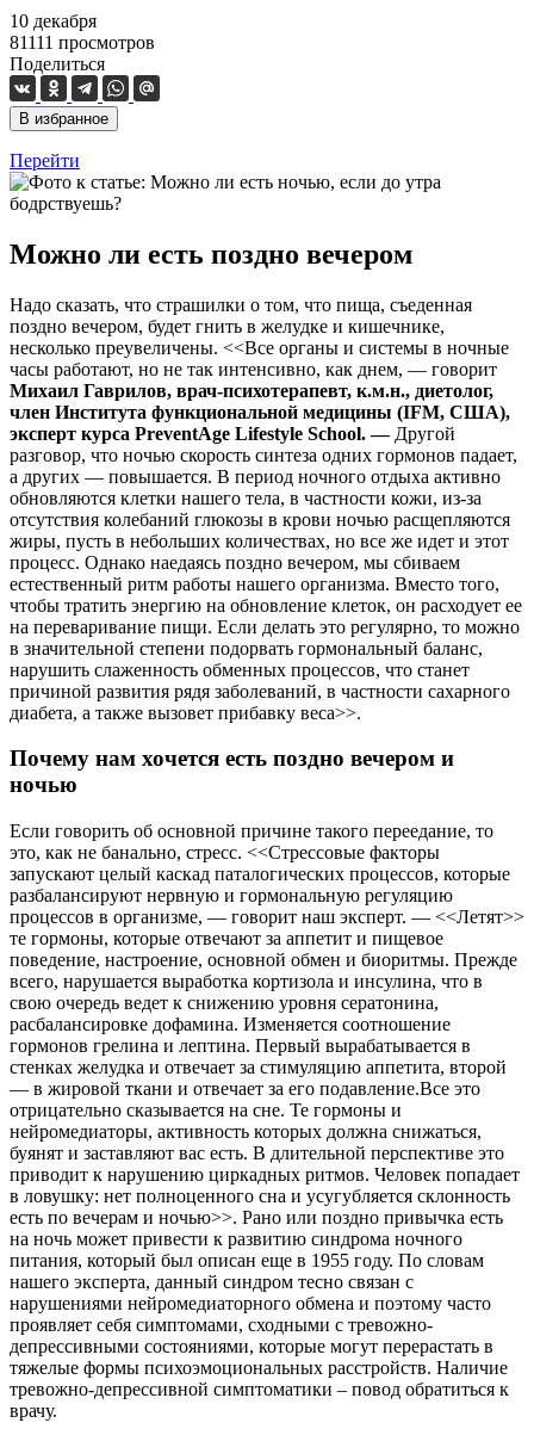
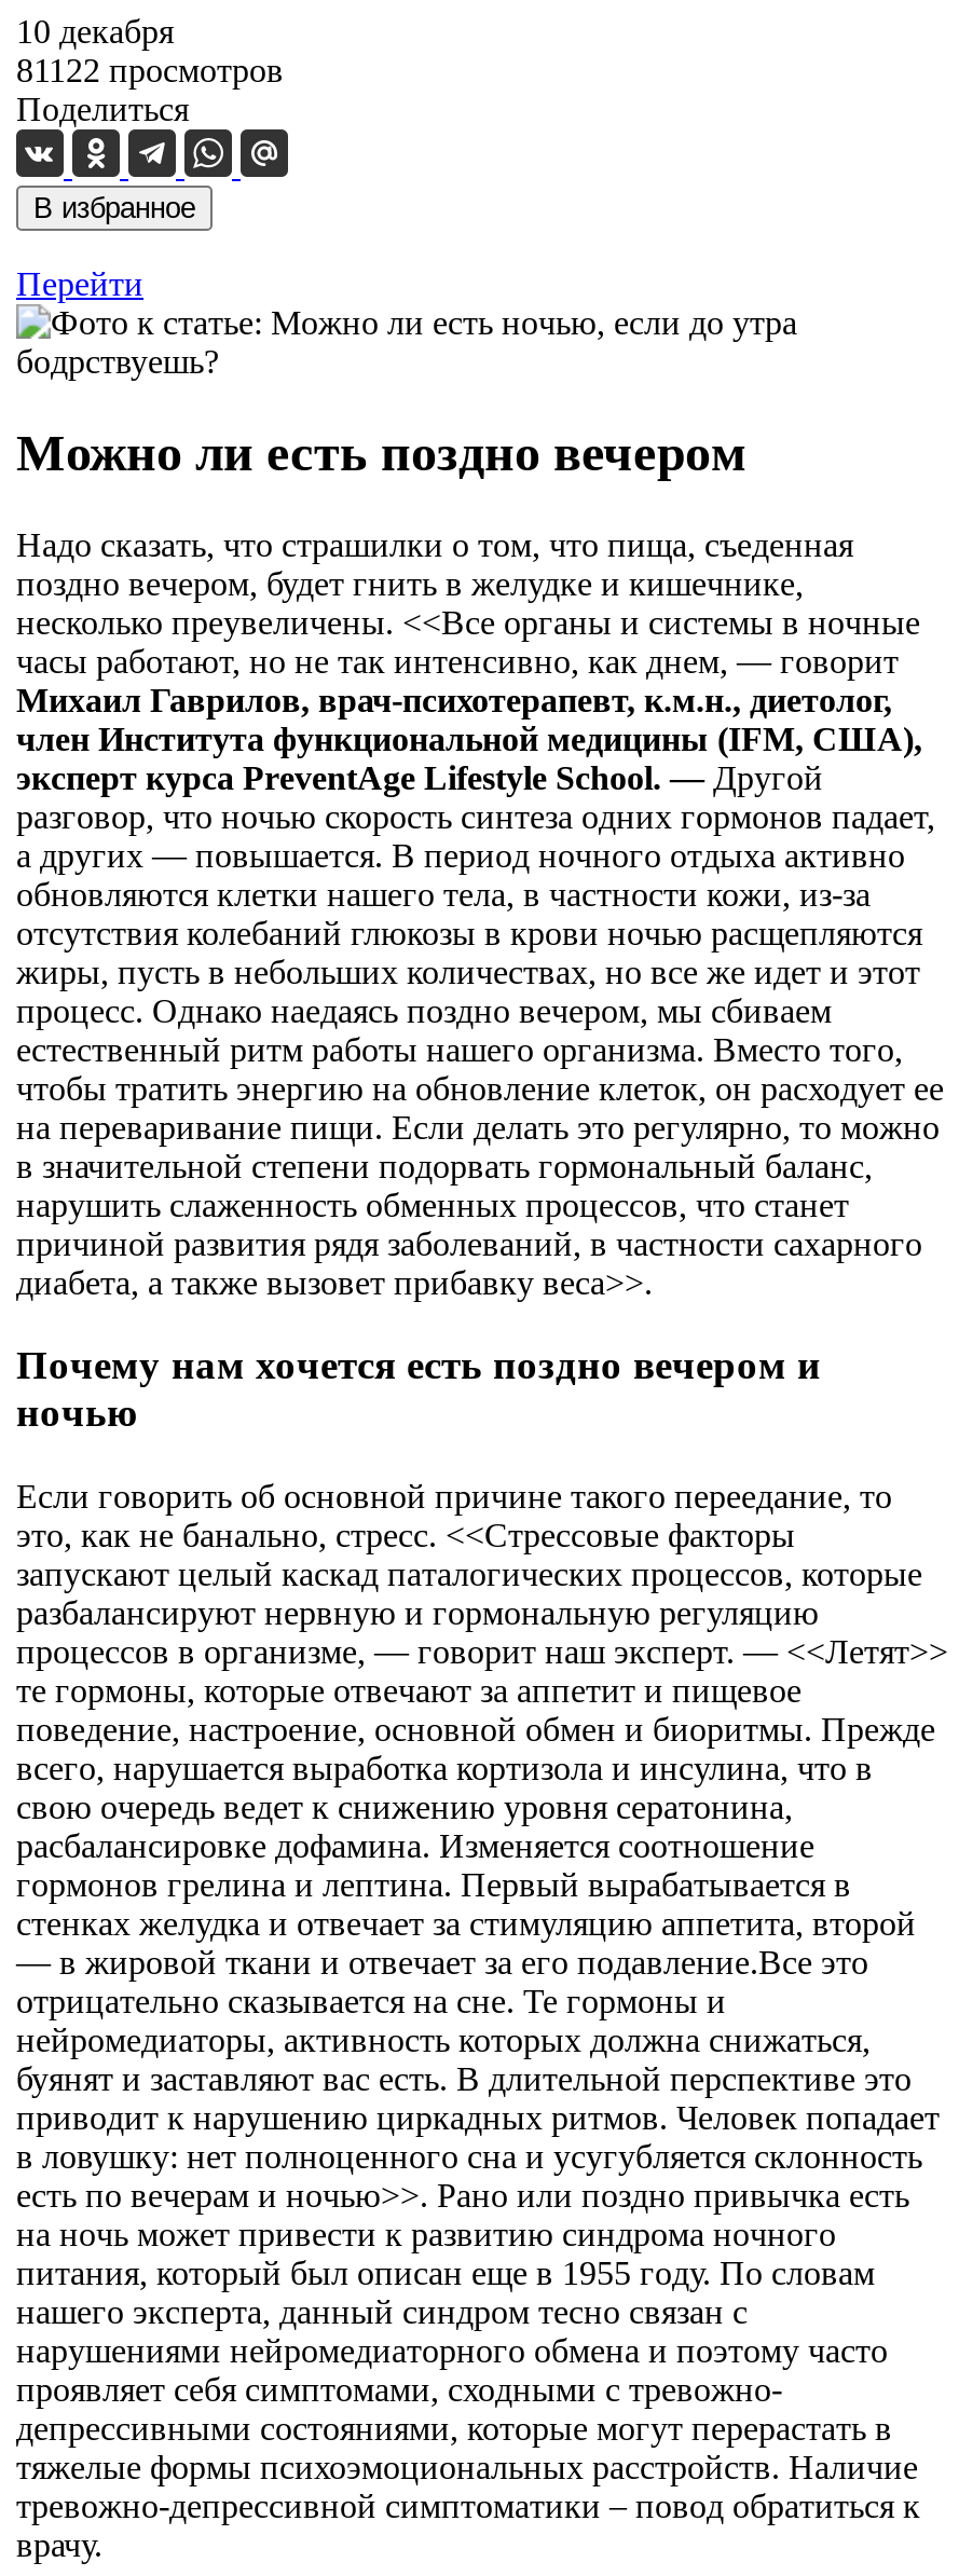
[10,32,155,52] 81111 просмотров -> [16,52,284,88] 81122 просмотров

